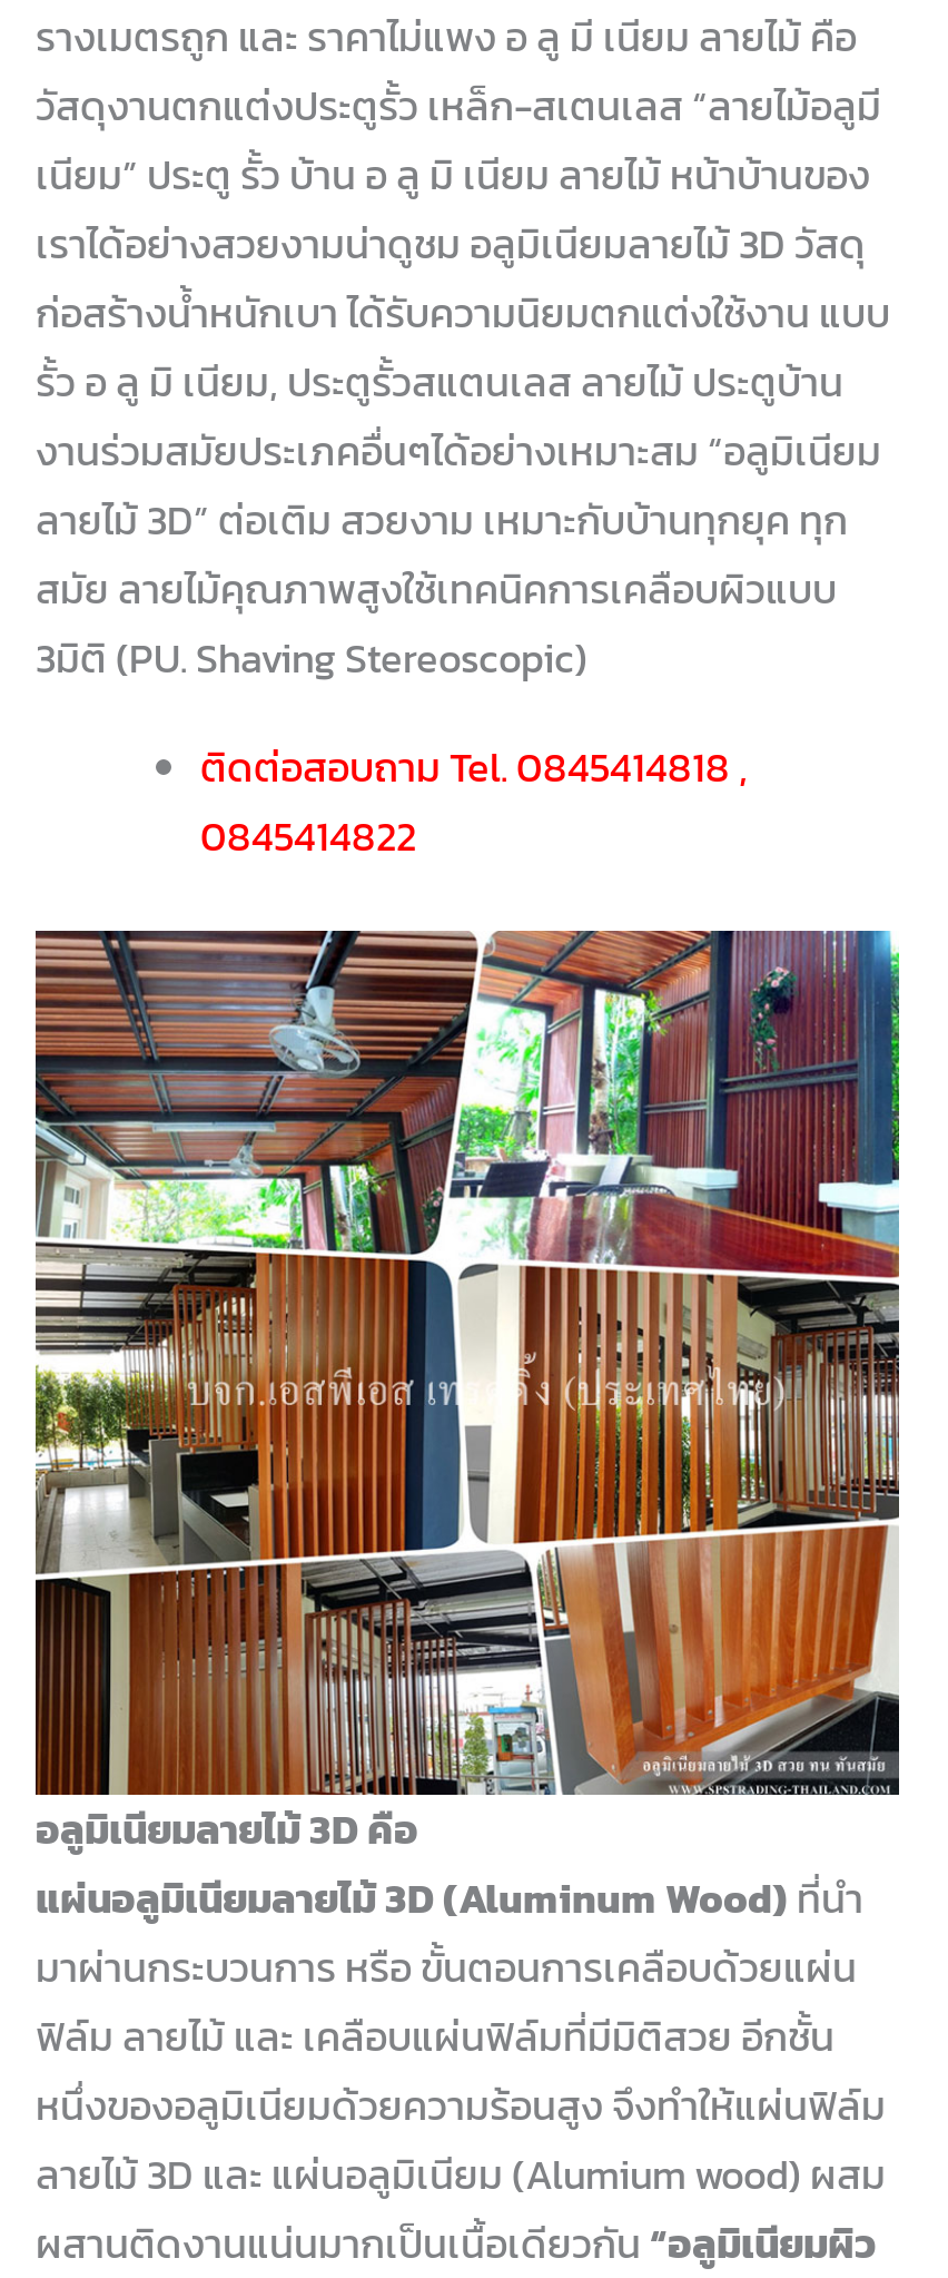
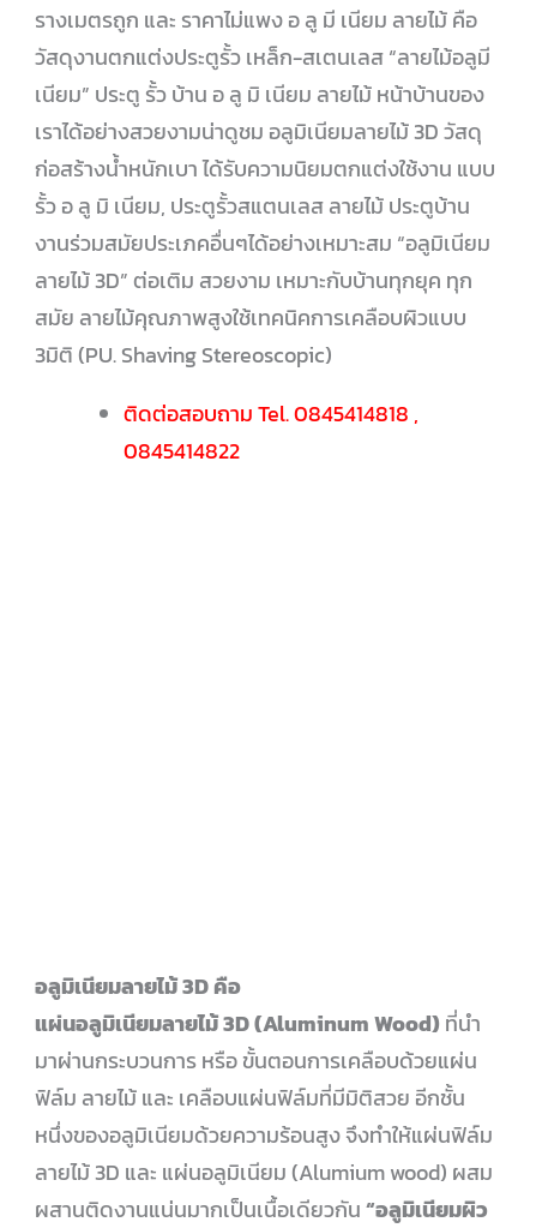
[33,929,901,1797] [image] -> none

